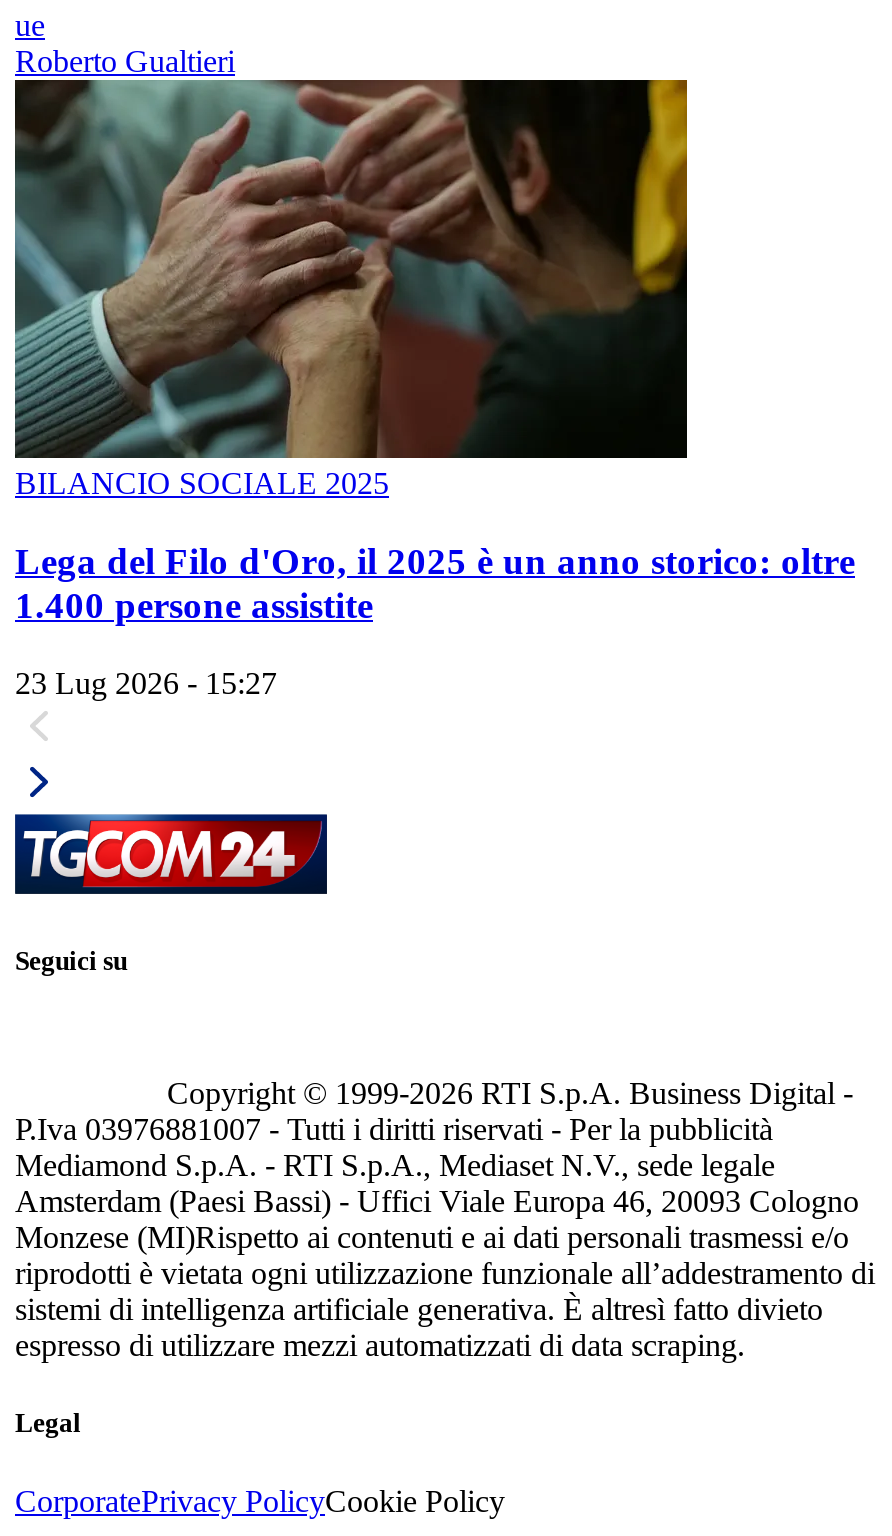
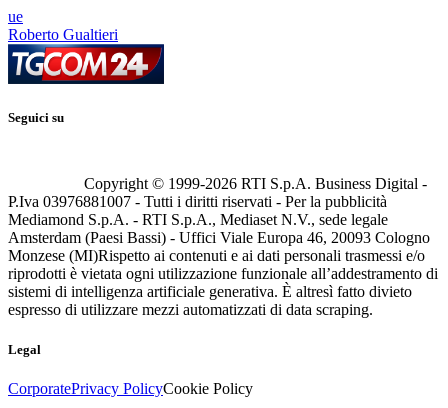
[13,78,855,699] [image] | BILANCIO SOCIALE 2025 | Lega del Filo d'Oro, il 2025 è un anno storico: oltre | 1.400 persone assistite | 23 Lug 2026 - 15:27 -> none

